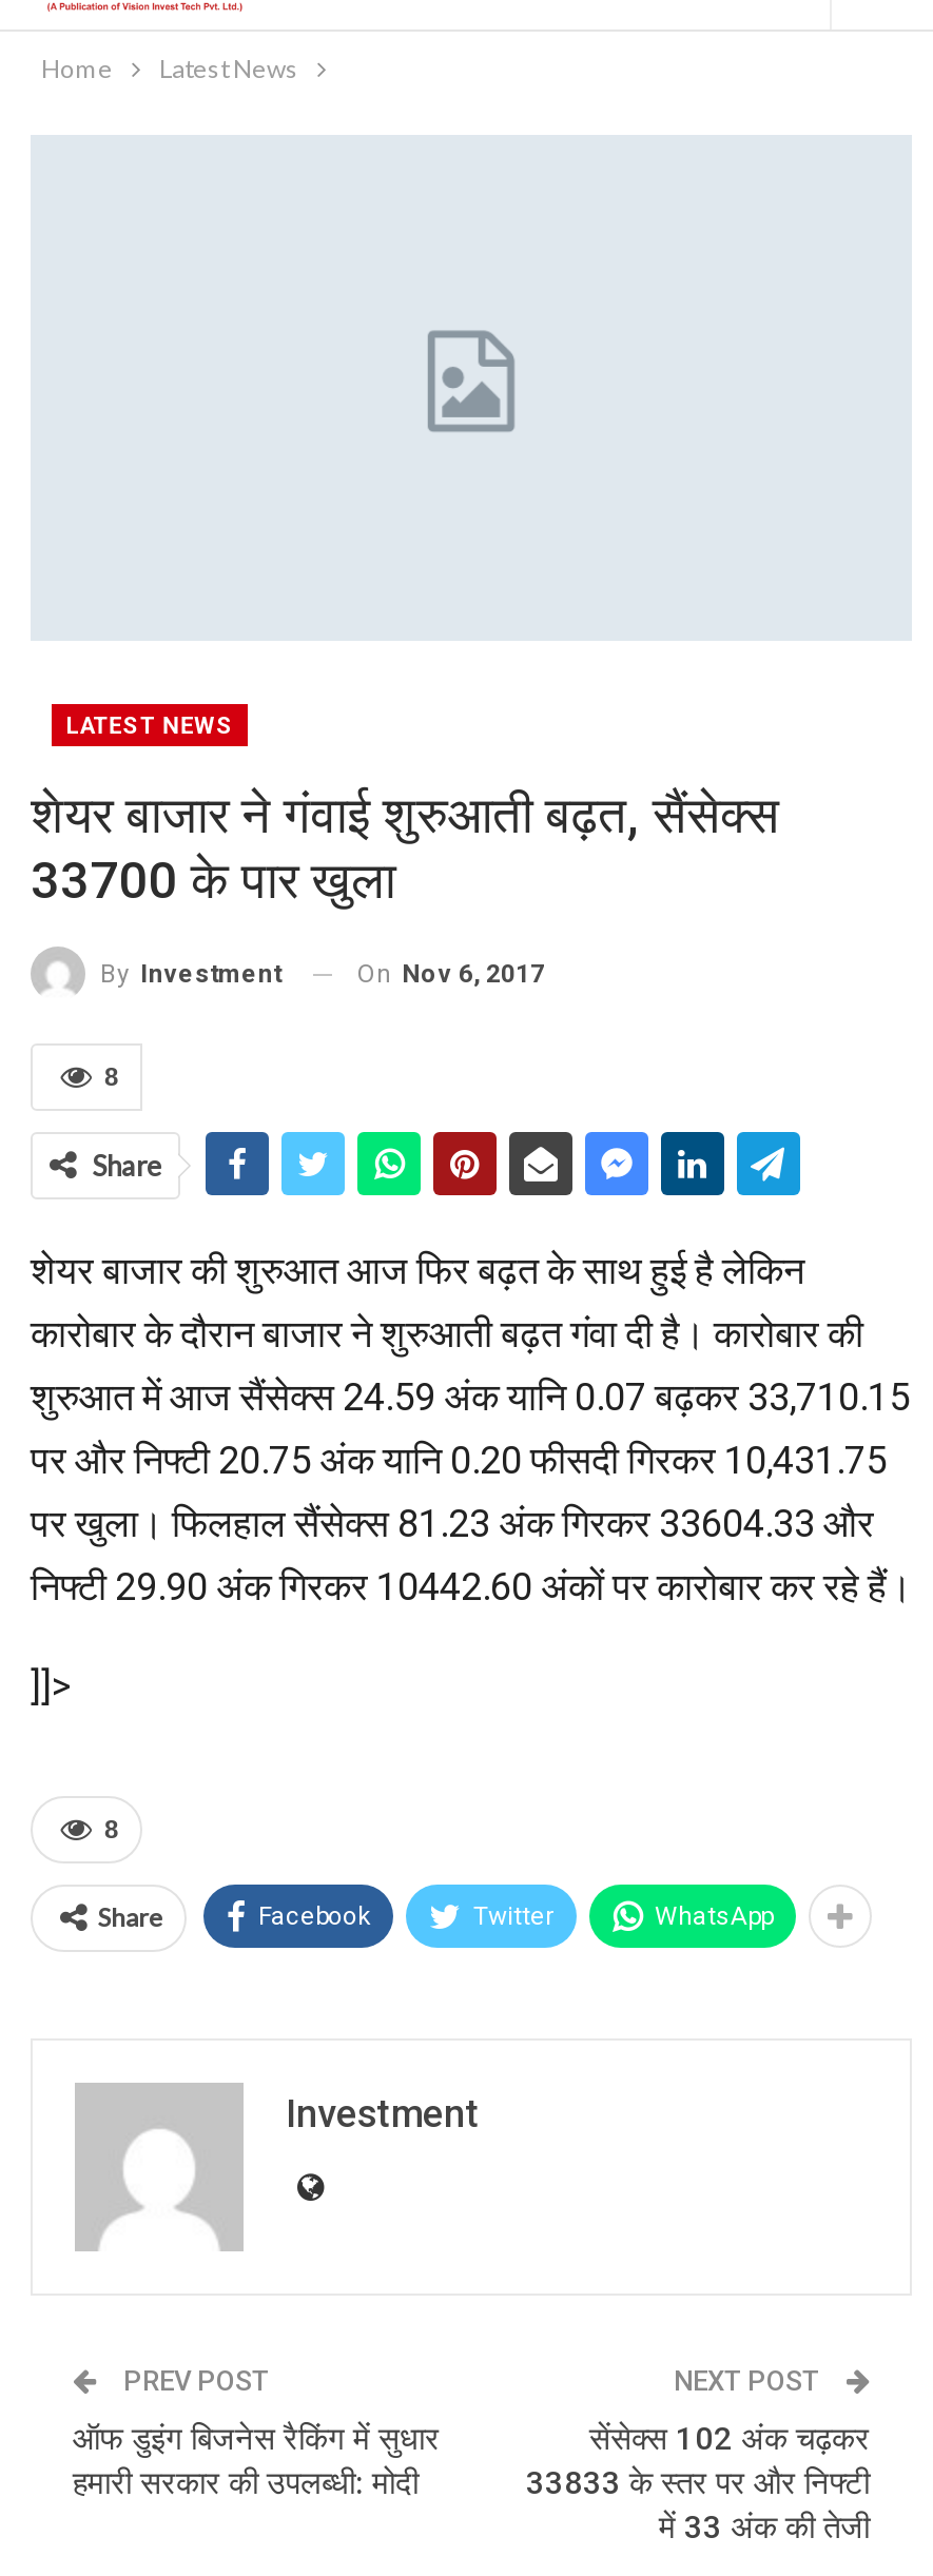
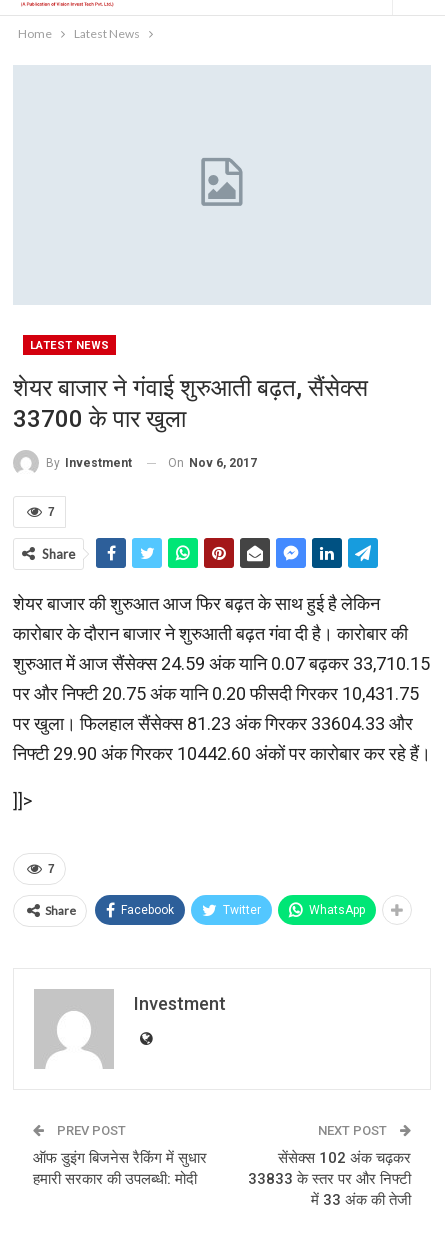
[104,1063,119,1093] 8 -> [48,505,55,519] 7
[104,1816,119,1846] 8 -> [48,862,55,876] 7

